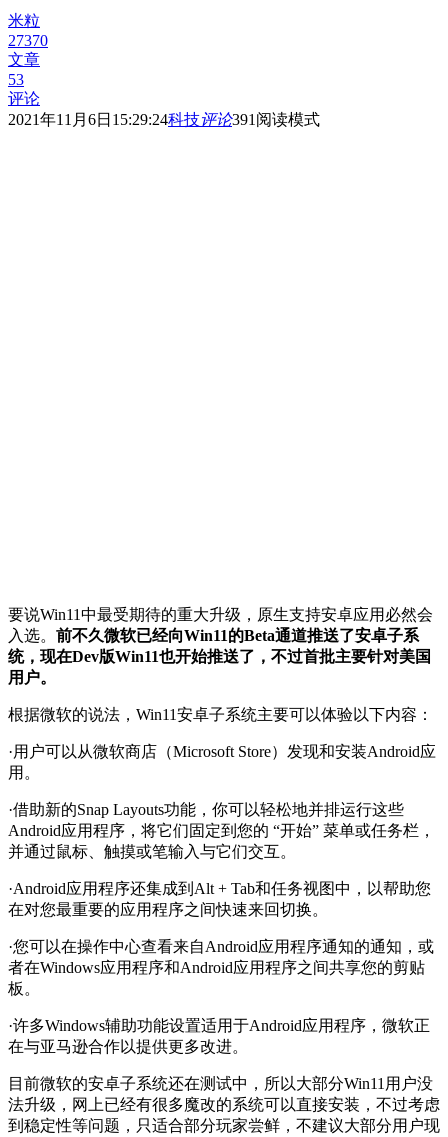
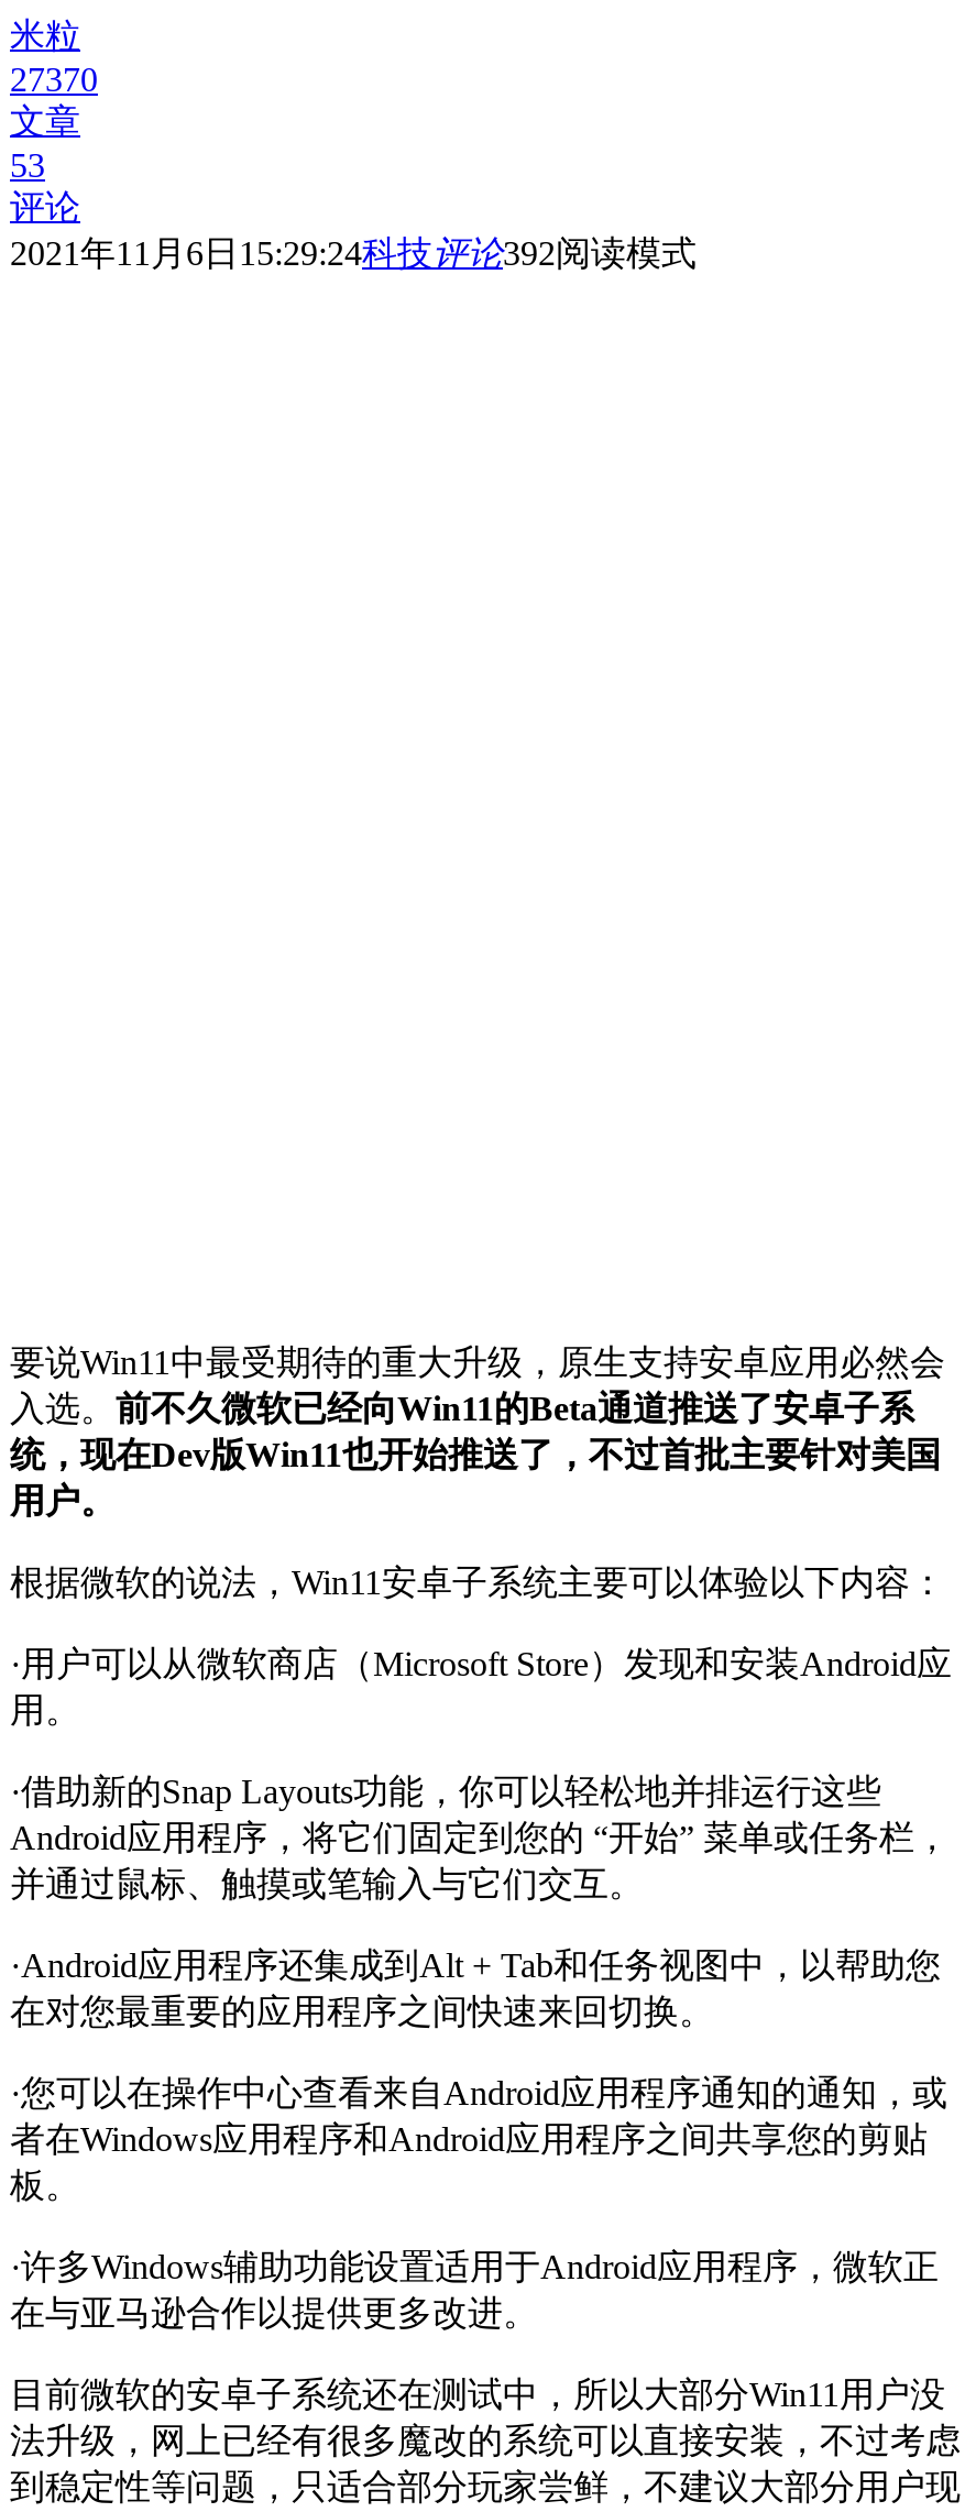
[8,111,320,128] 2021年11月6日15:29:24科技评论391阅读模式 -> [10,235,697,272] 2021年11月6日15:29:24科技评论392阅读模式

